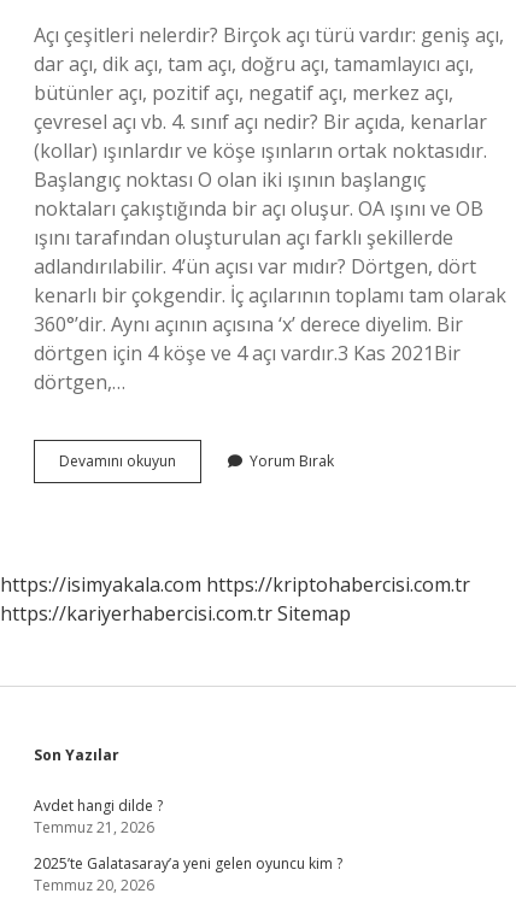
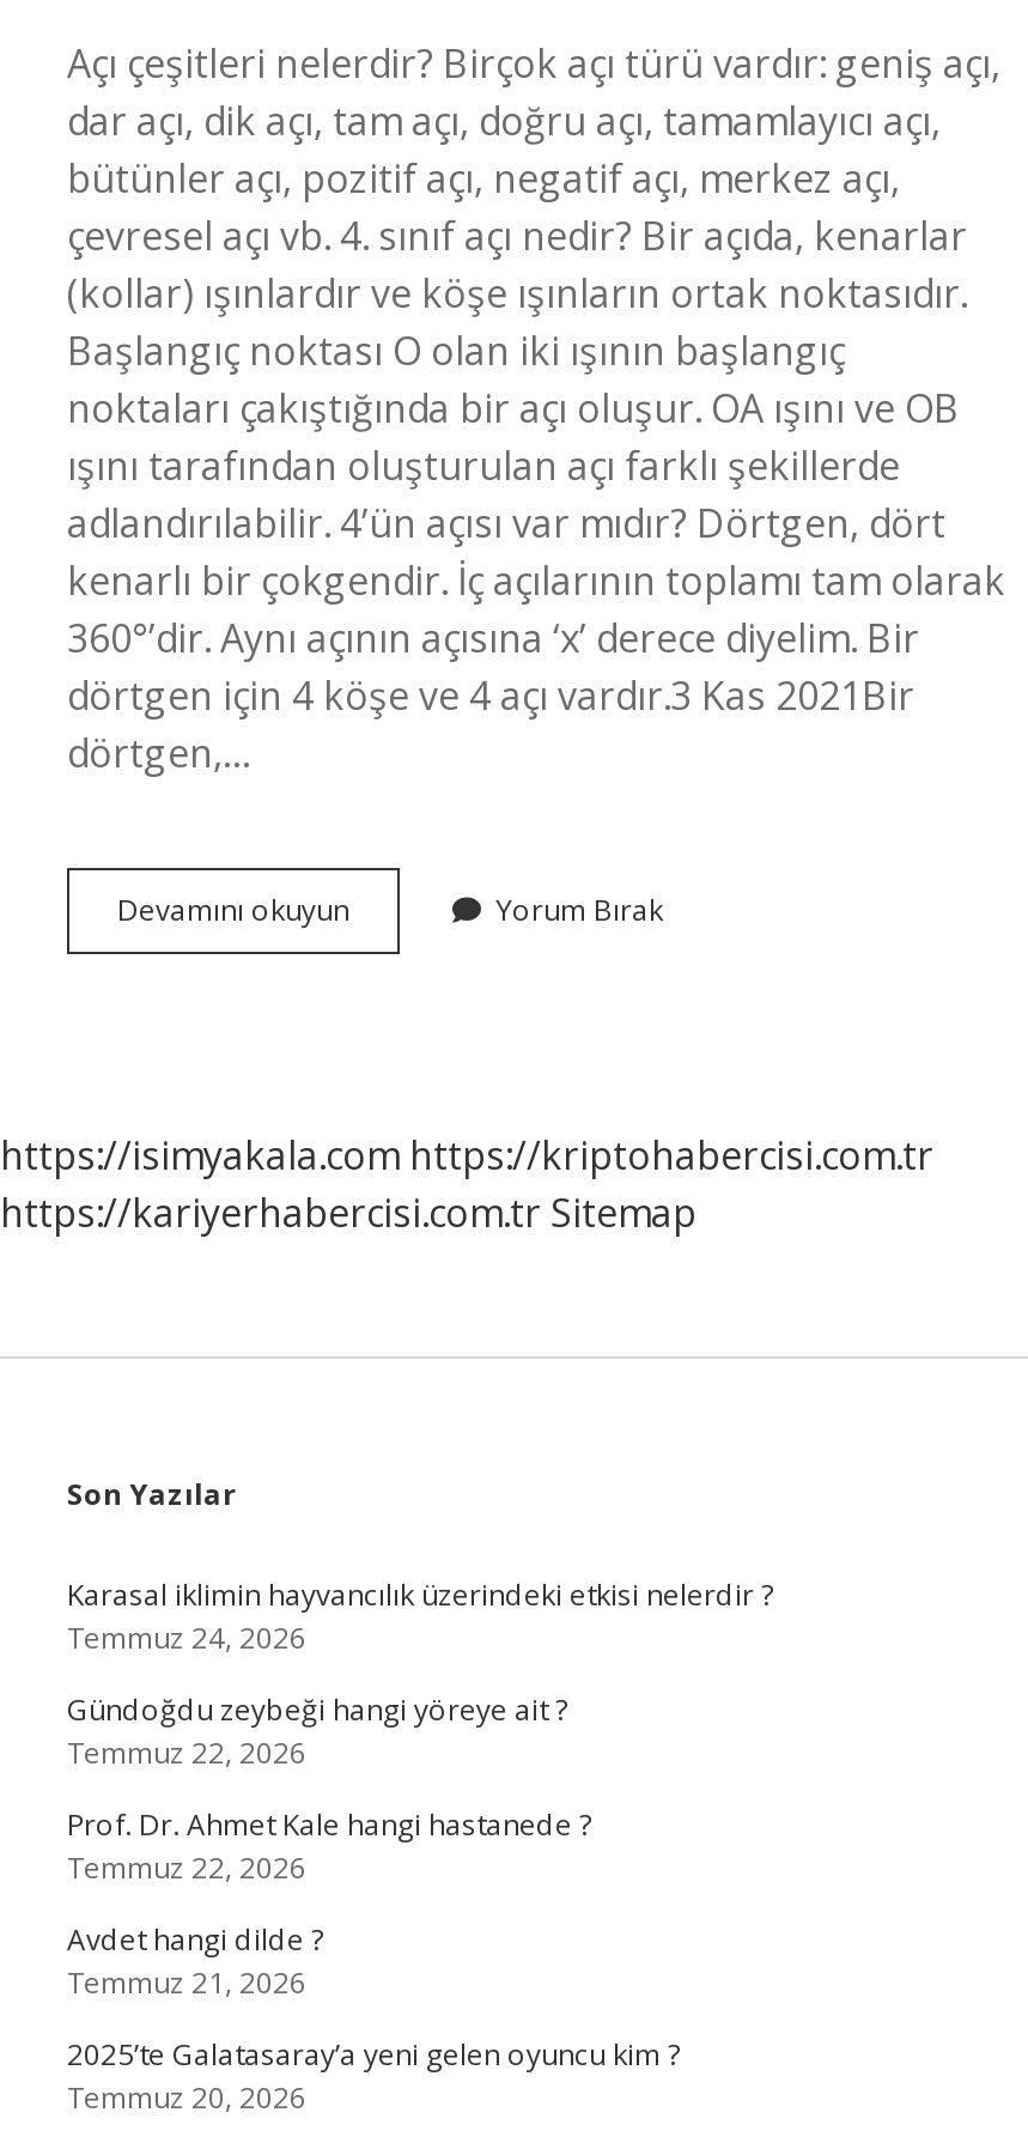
none -> [67,1574,773,1888] Karasal iklimin hayvancılık üzerindeki etkisi nelerdir ? | Temmuz 24, 2026 | Gündoğdu zeybeği hangi yöreye ait ? | Temmuz 22, 2026 | Prof. Dr. Ahmet Kale hangi hastanede ? | Temmuz 22, 2026

